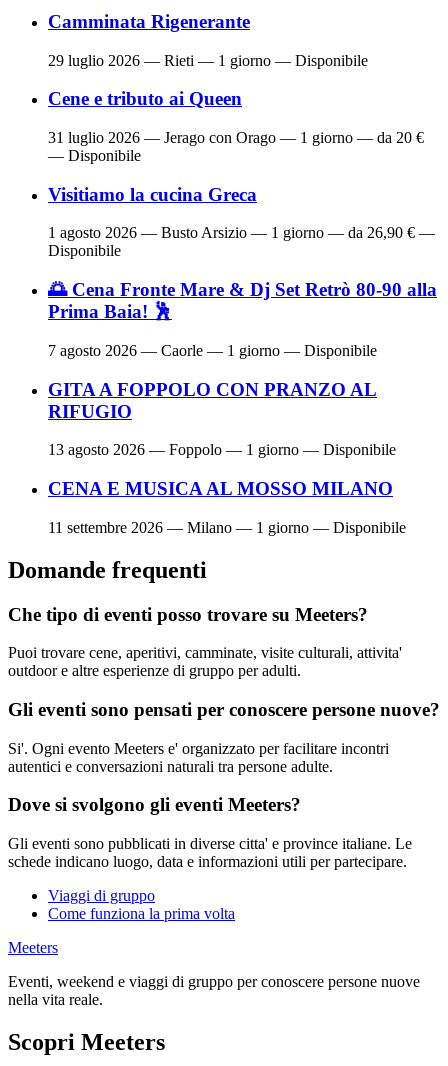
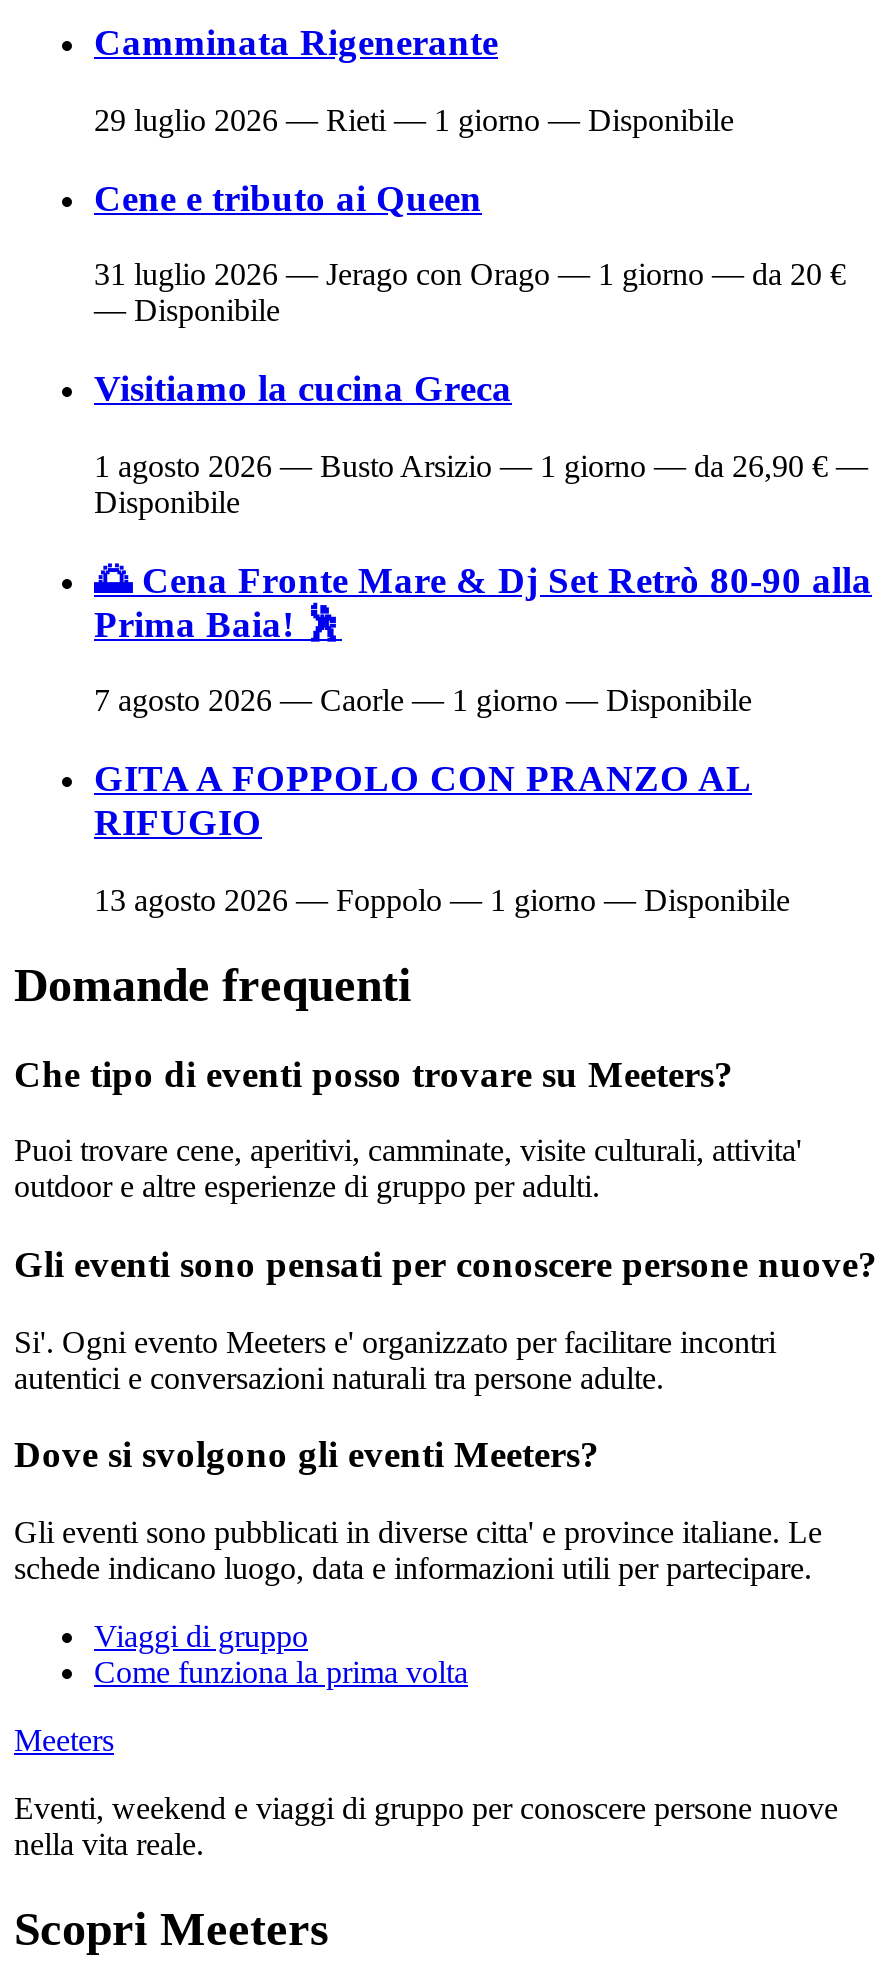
[48,478,406,536] CENA E MUSICA AL MOSSO MILANO | 11 settembre 2026 — Milano — 1 giorno — Disponibile -> none

